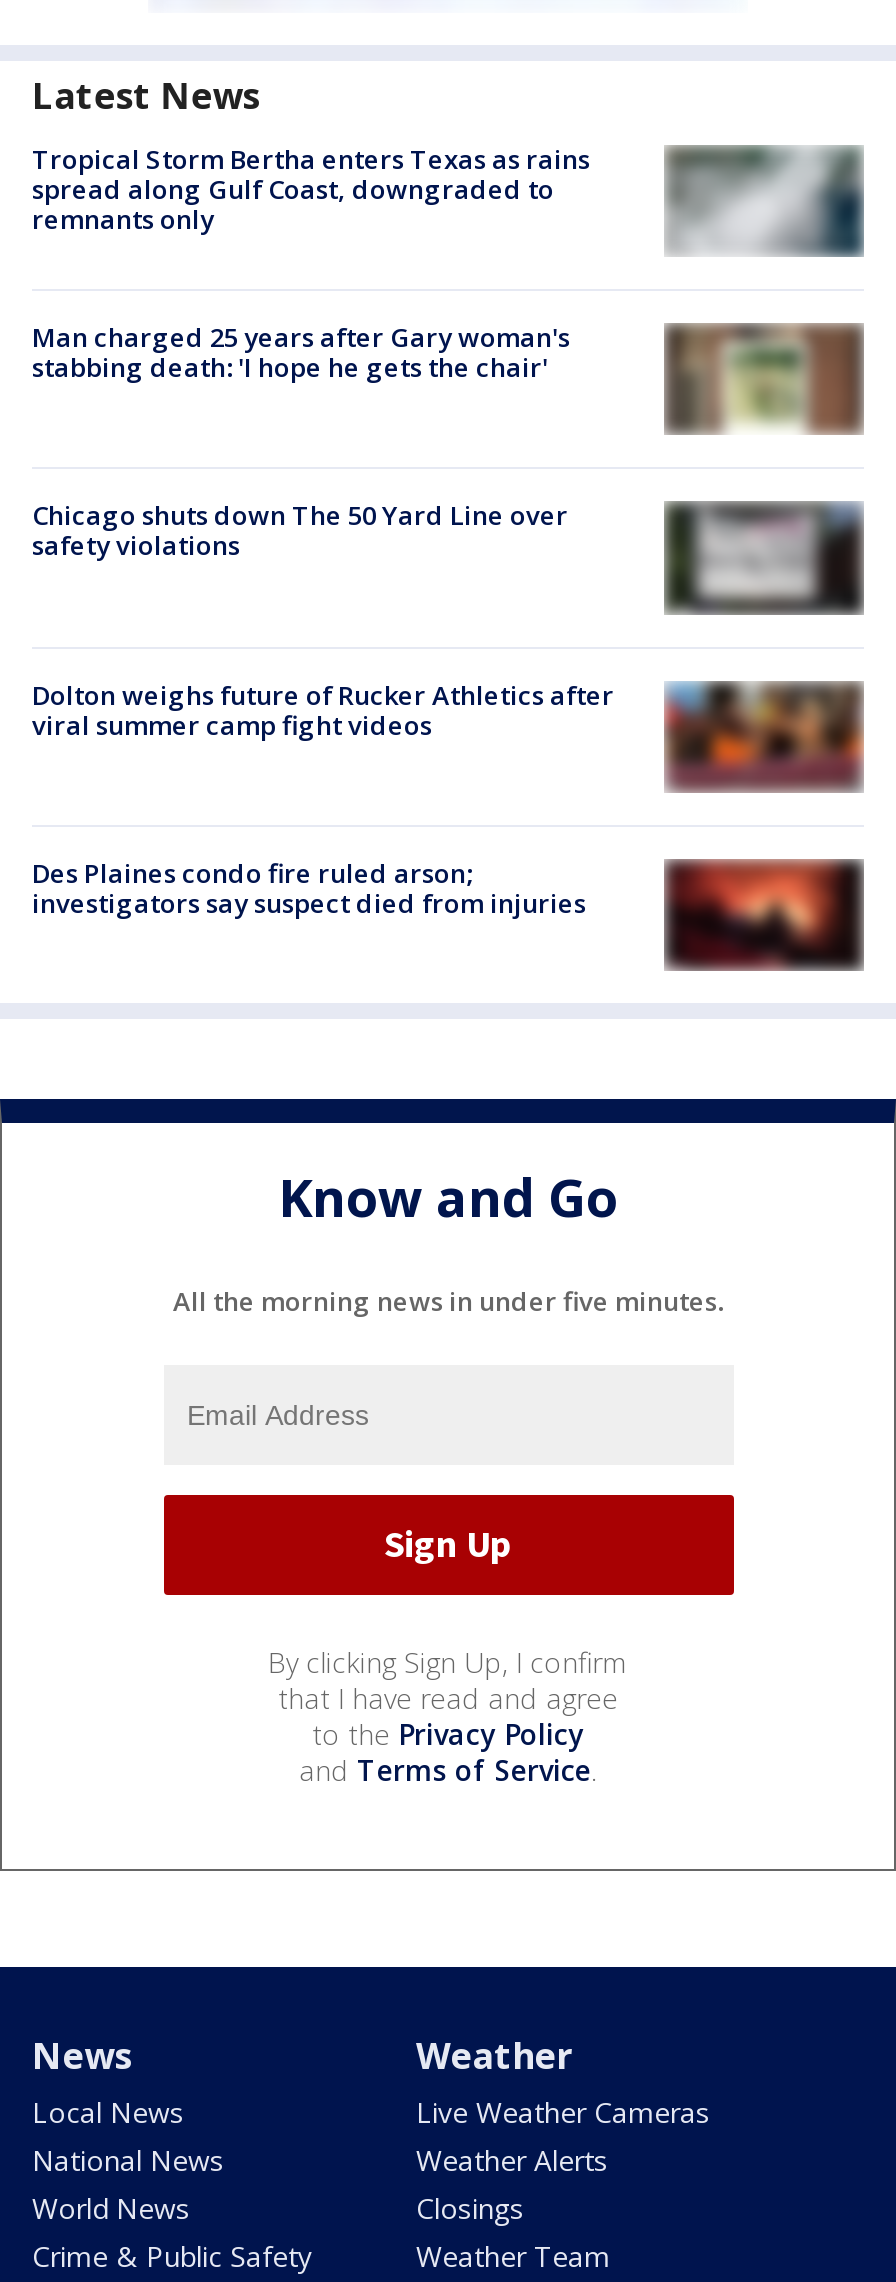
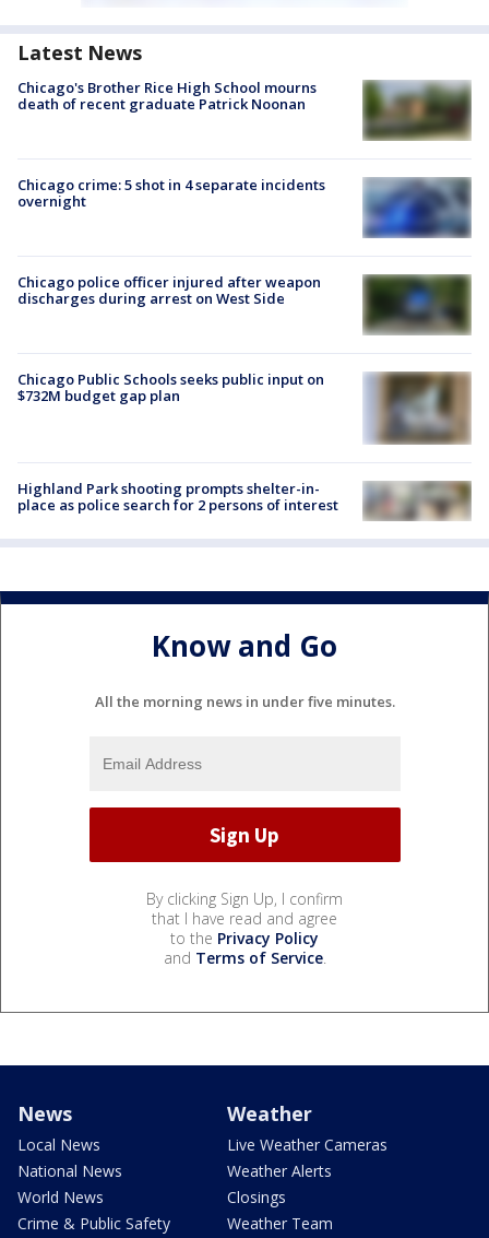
[32,140,590,236] Tropical Storm Bertha enters Texas as rains | spread along Gulf Coast, downgraded to | remnants only -> [17,77,317,113] Chicago's Brother Rice High School mourns | death of recent graduate Patrick Noonan
[668,145,860,257] [image] -> [363,81,470,141] [image]
[32,319,570,385] Man charged 25 years after Gary woman's | stabbing death: 'I hope he gets the chair' -> [17,175,325,211] Chicago crime: 5 shot in 4 separate incidents | overnight
[664,325,862,435] [image] -> [362,177,472,239] [image]
[32,497,568,563] Chicago shuts down The 50 Yard Line over | safety violations -> [17,272,321,308] Chicago police officer injured after weapon | discharges during arrest on West Side
[674,501,860,615] [image] -> [366,275,472,335] [image]
[32,676,862,813] [image] | Dolton weighs future of Rucker Athletics after | viral summer camp fight videos -> [17,370,472,446] [image] | Chicago Public Schools seeks public input on | $732M budget gap plan
[32,854,866,973] [image] | Des Plaines condo fire ruled arson; | investigators say suspect died from injuries -> [17,470,472,522] [image] | Highland Park shooting prompts shelter-in- | place as police search for 2 persons of interest

